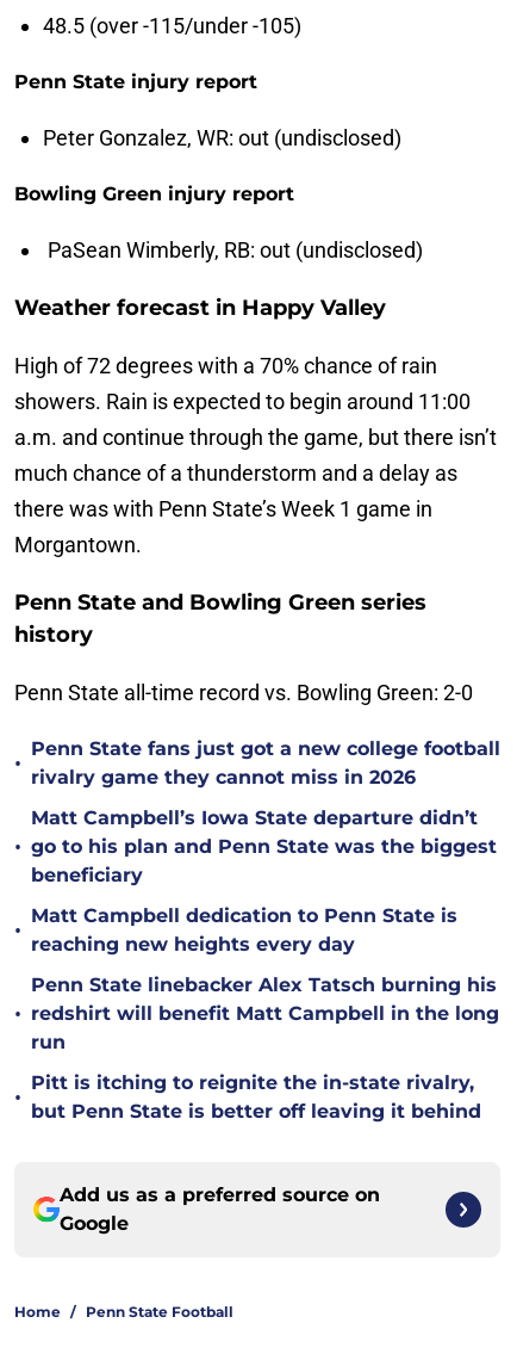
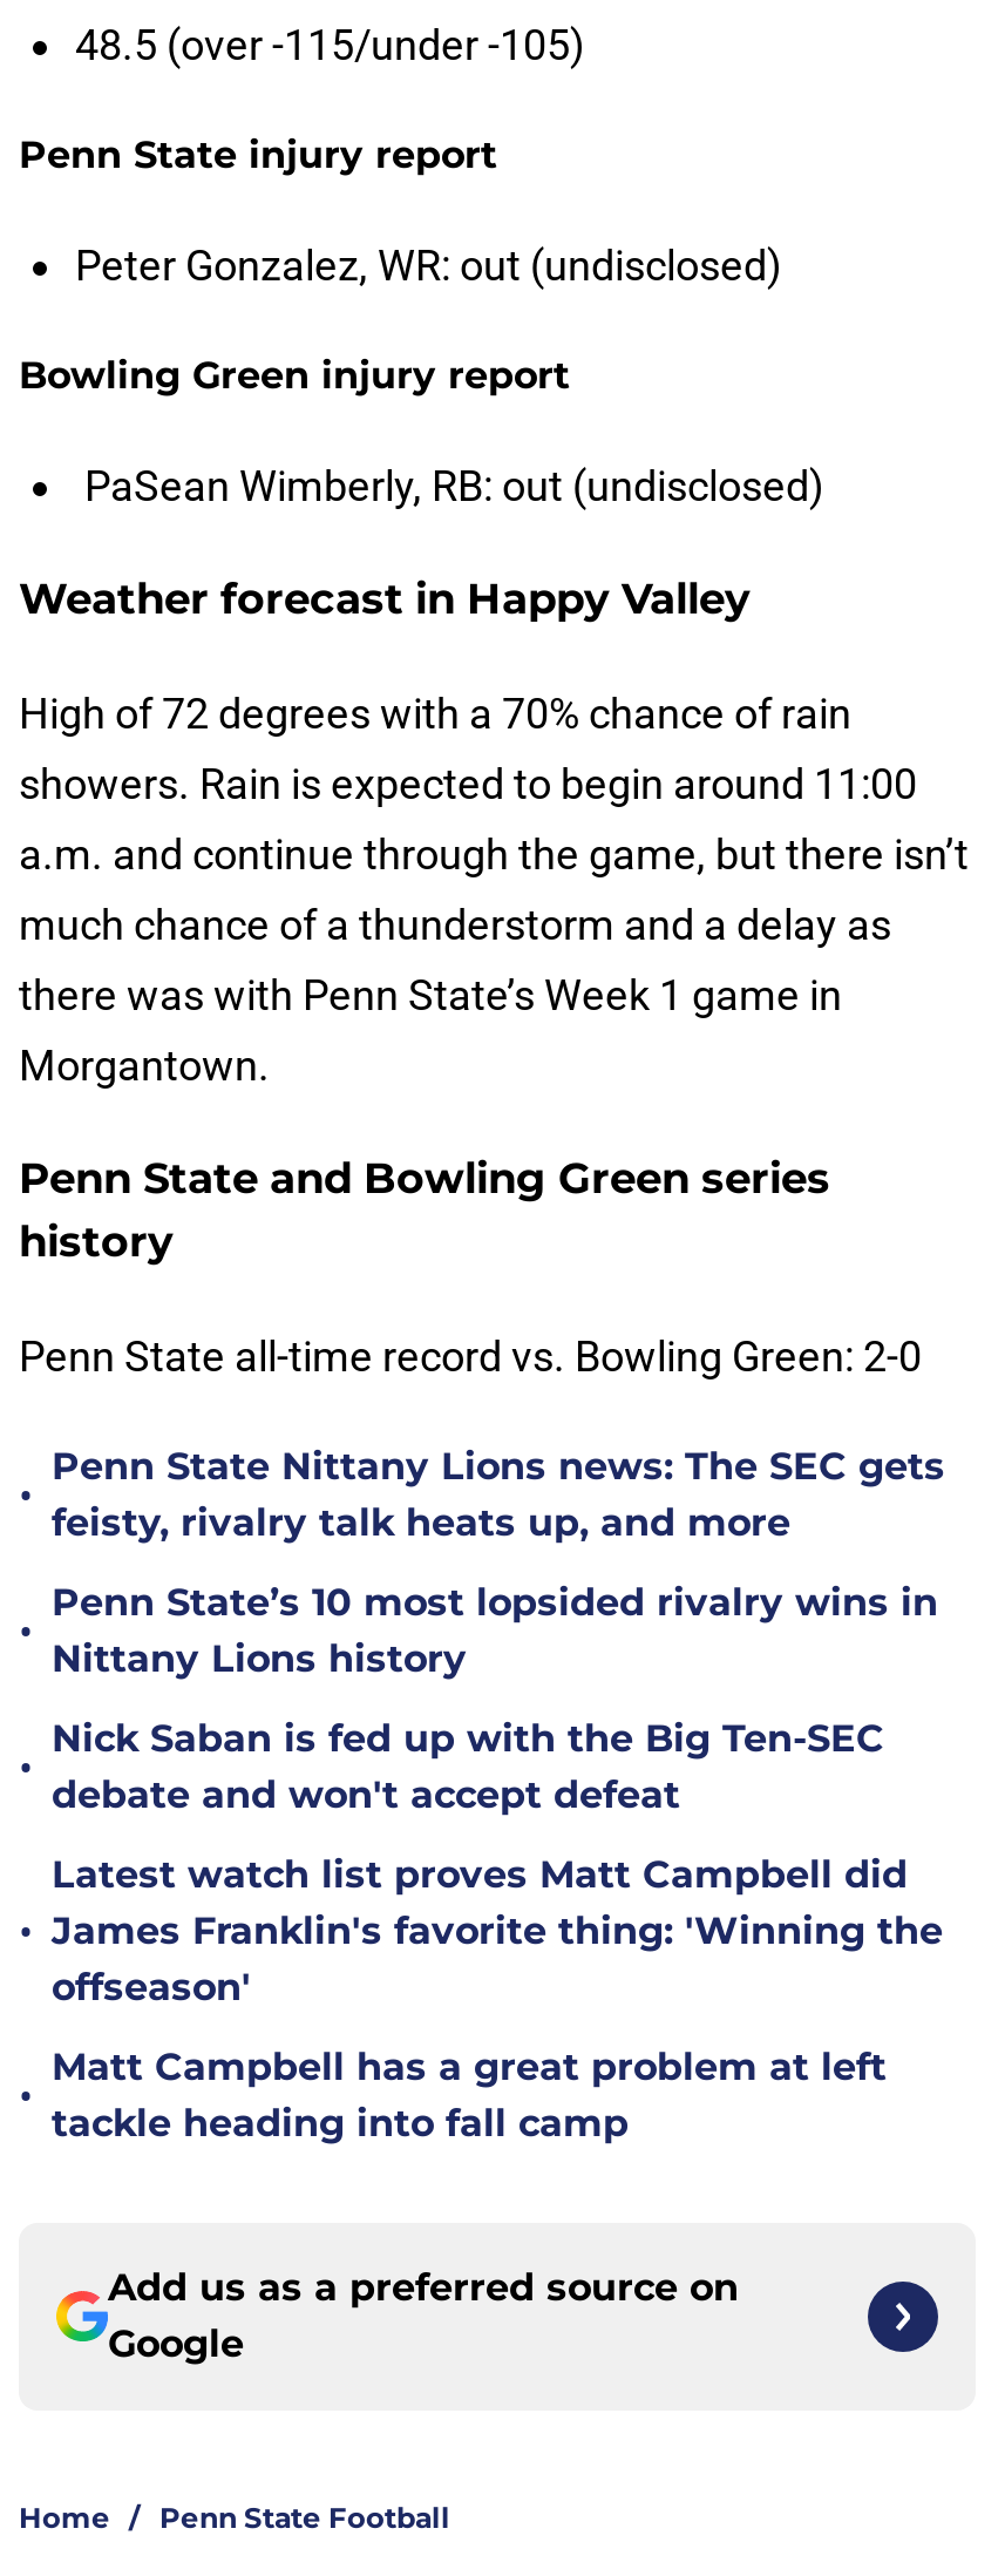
[31,737,500,789] Penn State fans just got a new college football | rivalry game they cannot miss in 2026 -> [52,1444,945,1545] Penn State Nittany Lions news: The SEC gets | feisty, rivalry talk heats up, and more
[31,806,497,886] Matt Campbell’s Iowa State departure didn’t | go to his plan and Penn State was the biggest | beneficiary -> [52,1580,938,1681] Penn State’s 10 most lopsided rivalry wins in | Nittany Lions history
[31,904,457,956] Matt Campbell dedication to Penn State is | reaching new heights every day -> [52,1716,884,1817] Nick Saban is fed up with the Big Ten-SEC | debate and won't accept defeat
[31,973,499,1053] Penn State linebacker Alex Tatsch burning his | redshirt will benefit Matt Campbell in the long | run -> [52,1852,943,2009] Latest watch list proves Matt Campbell did | James Franklin's favorite thing: 'Winning the | offseason'
[31,1071,481,1123] Pitt is itching to reignite the in-state rivalry, | but Penn State is better off leaving it behind -> [52,2045,887,2145] Matt Campbell has a great problem at left | tackle heading into fall camp

